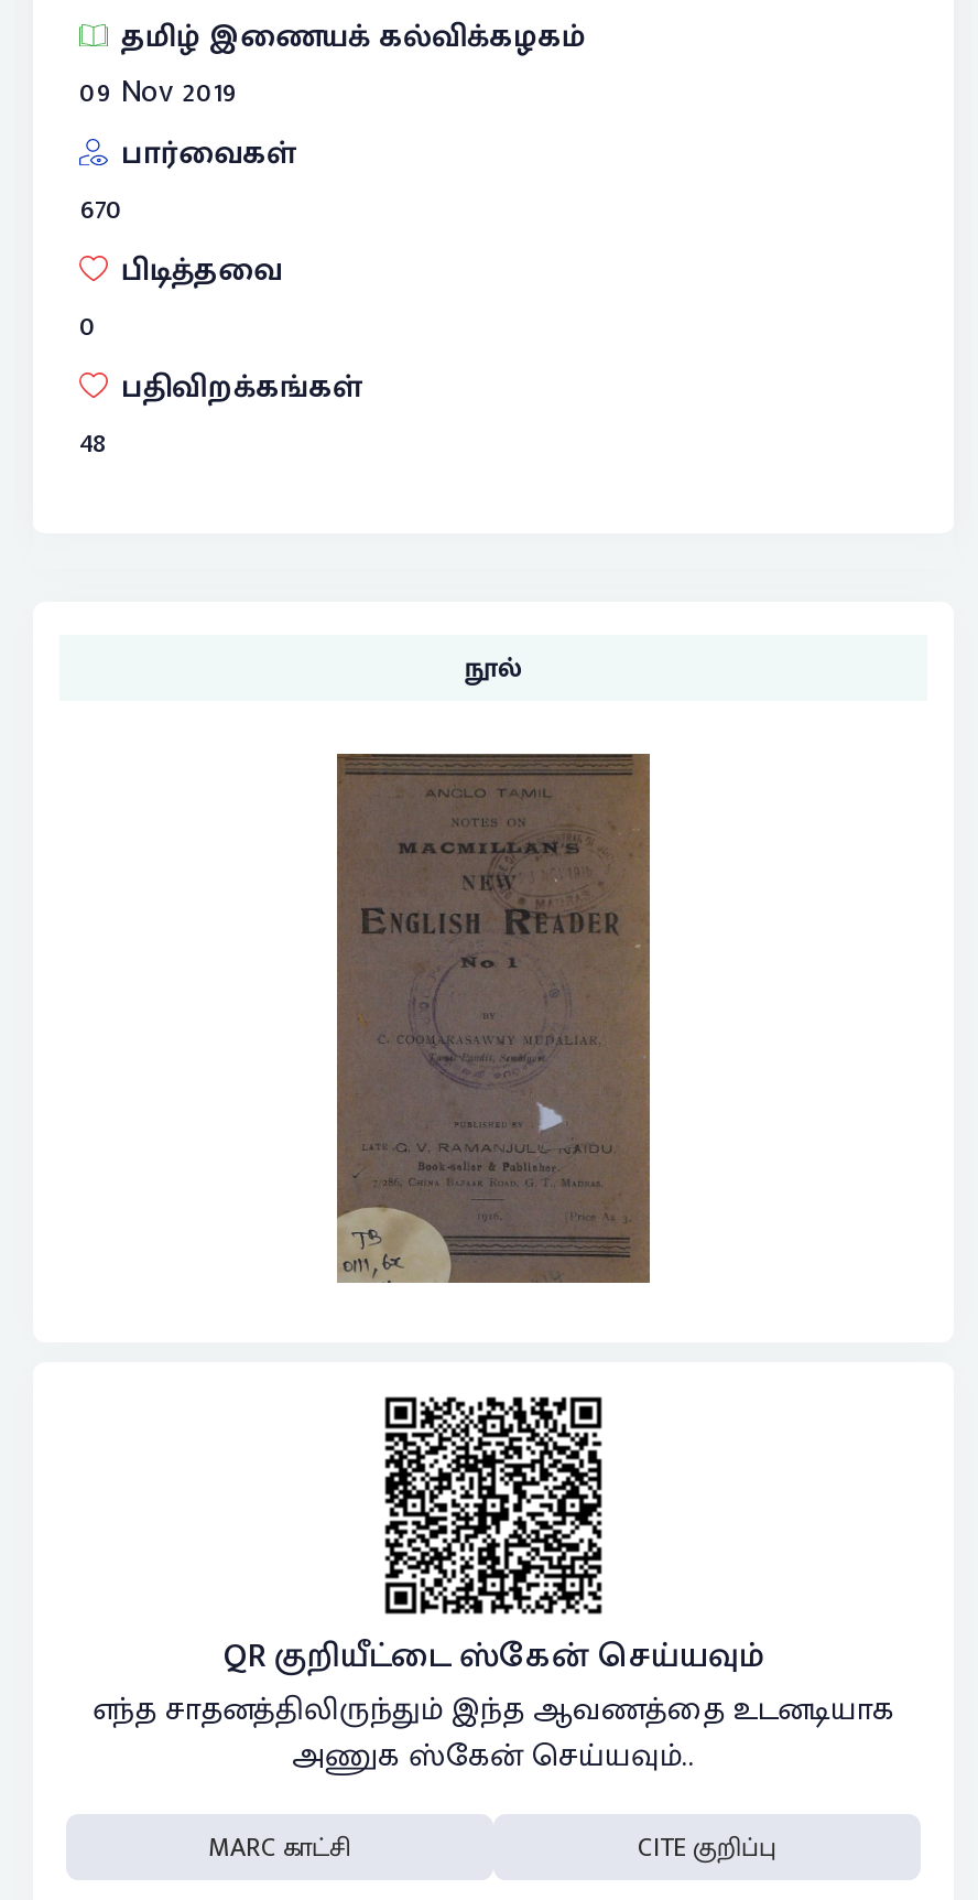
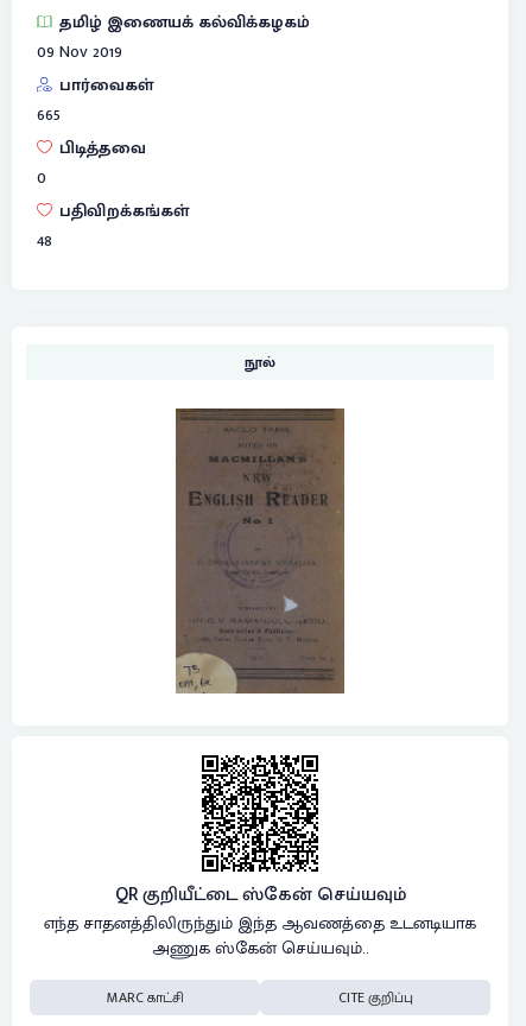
[79,183,123,236] 670 -> [37,101,61,129] 665

